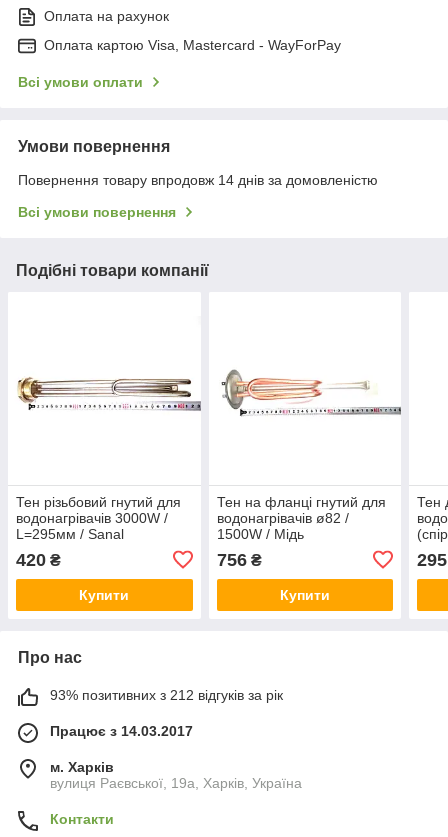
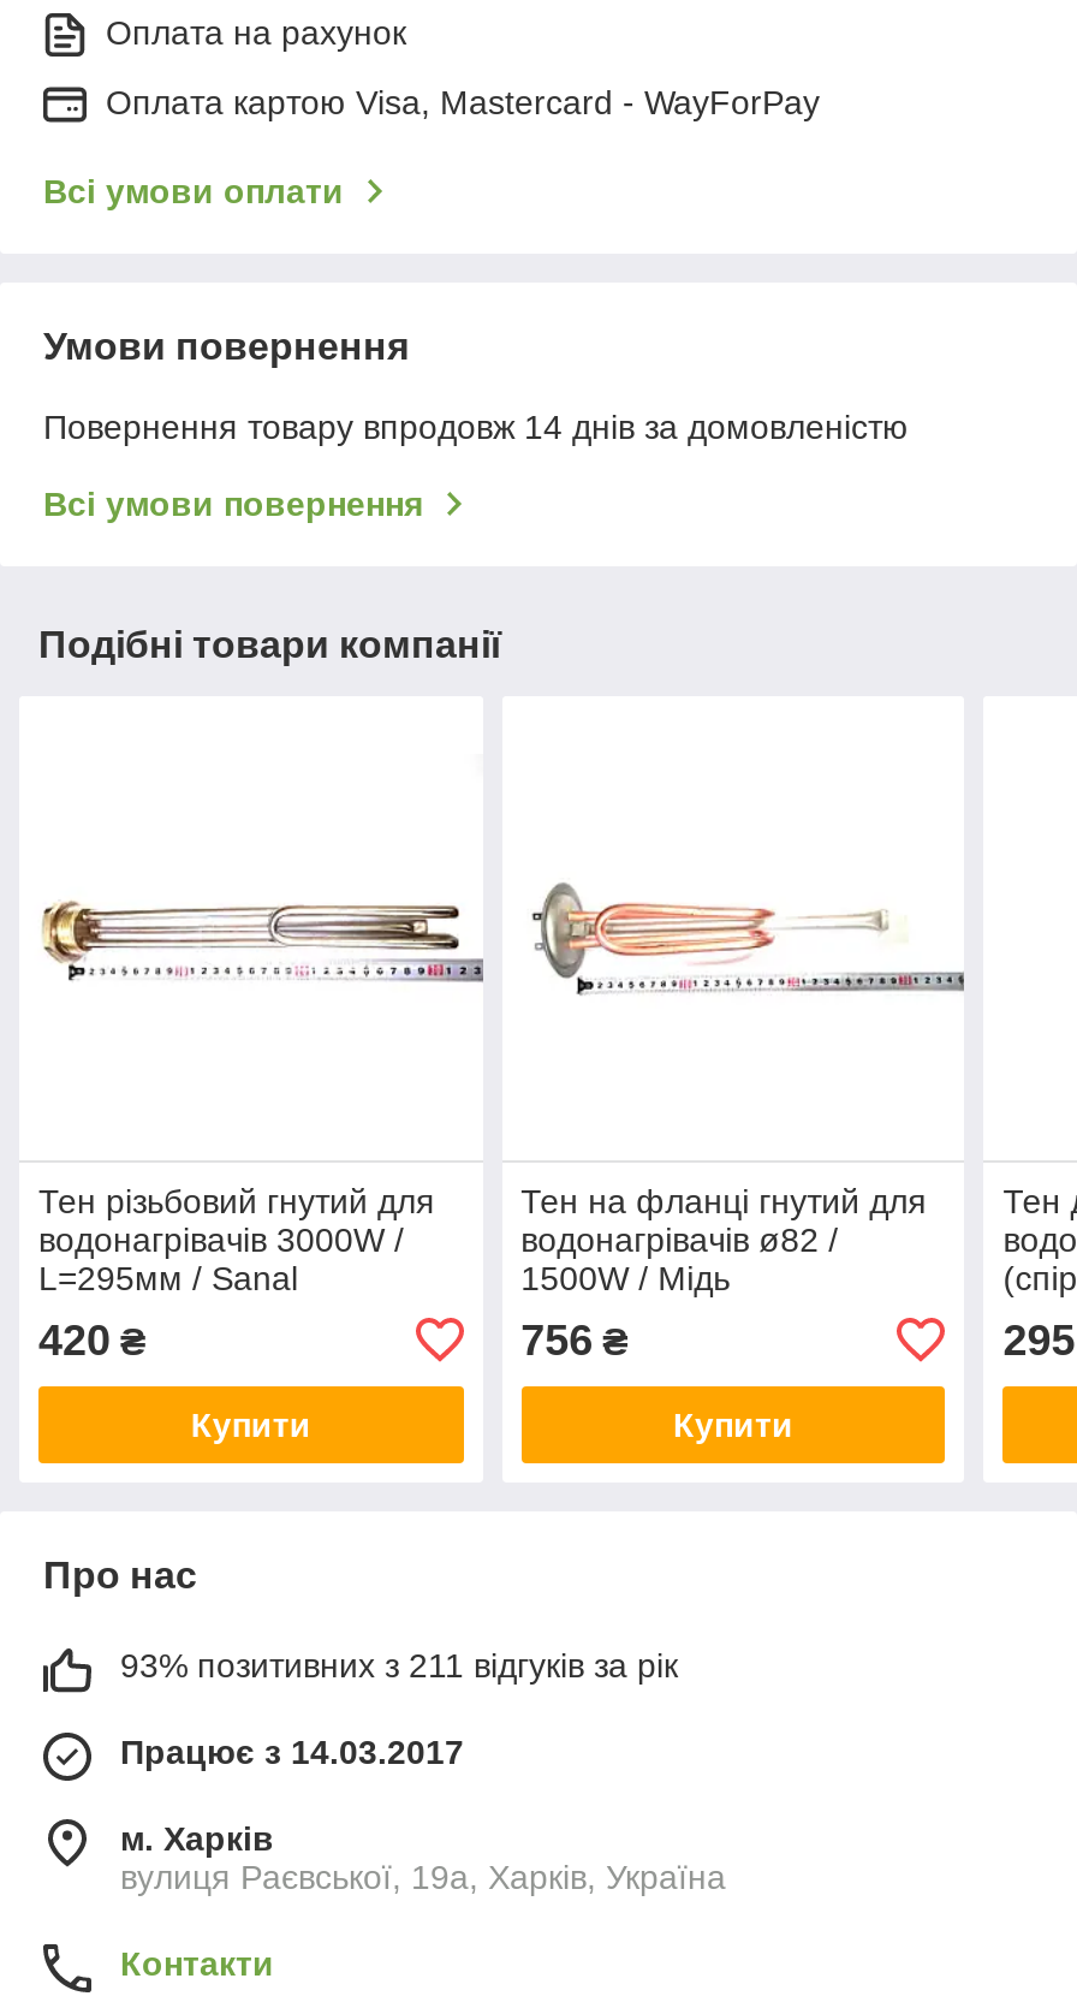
[50,687,283,703] 93% позитивних з 212 відгуків за рік -> [120,1646,678,1684] 93% позитивних з 211 відгуків за рік

